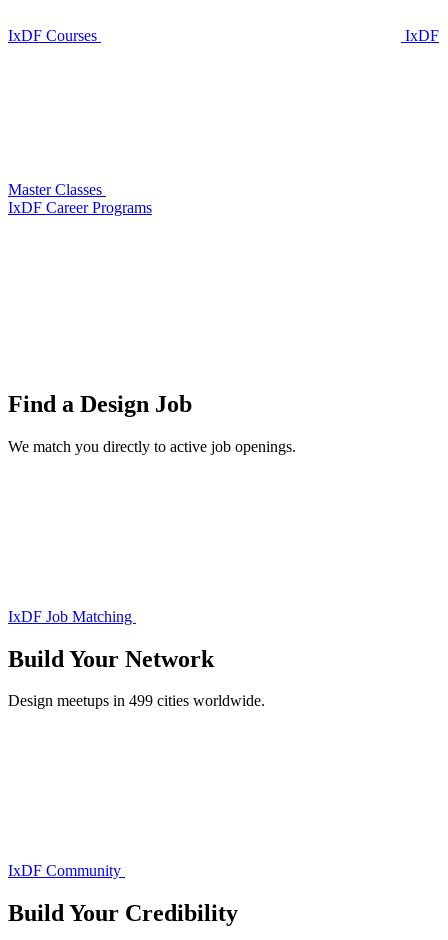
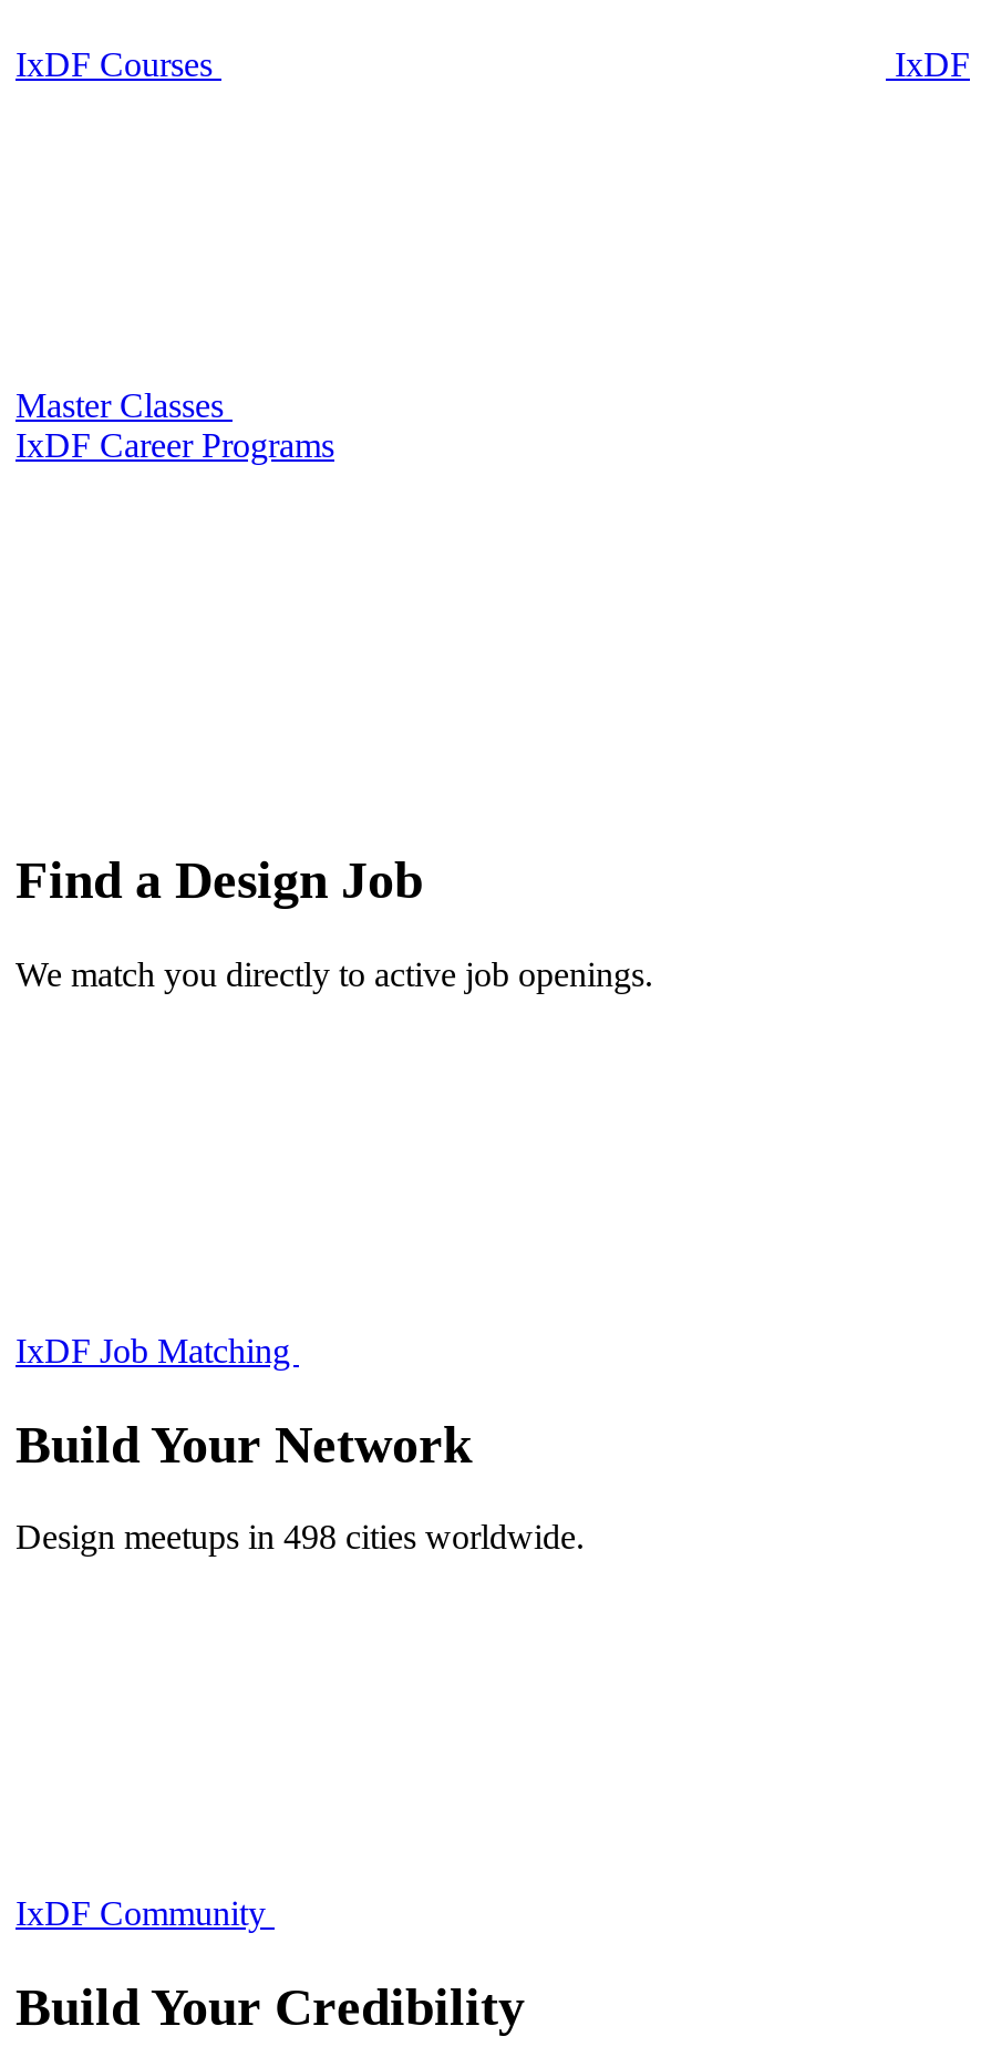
[8,692,265,709] Design meetups in 499 cities worldwide. -> [16,1519,585,1556] Design meetups in 498 cities worldwide.

